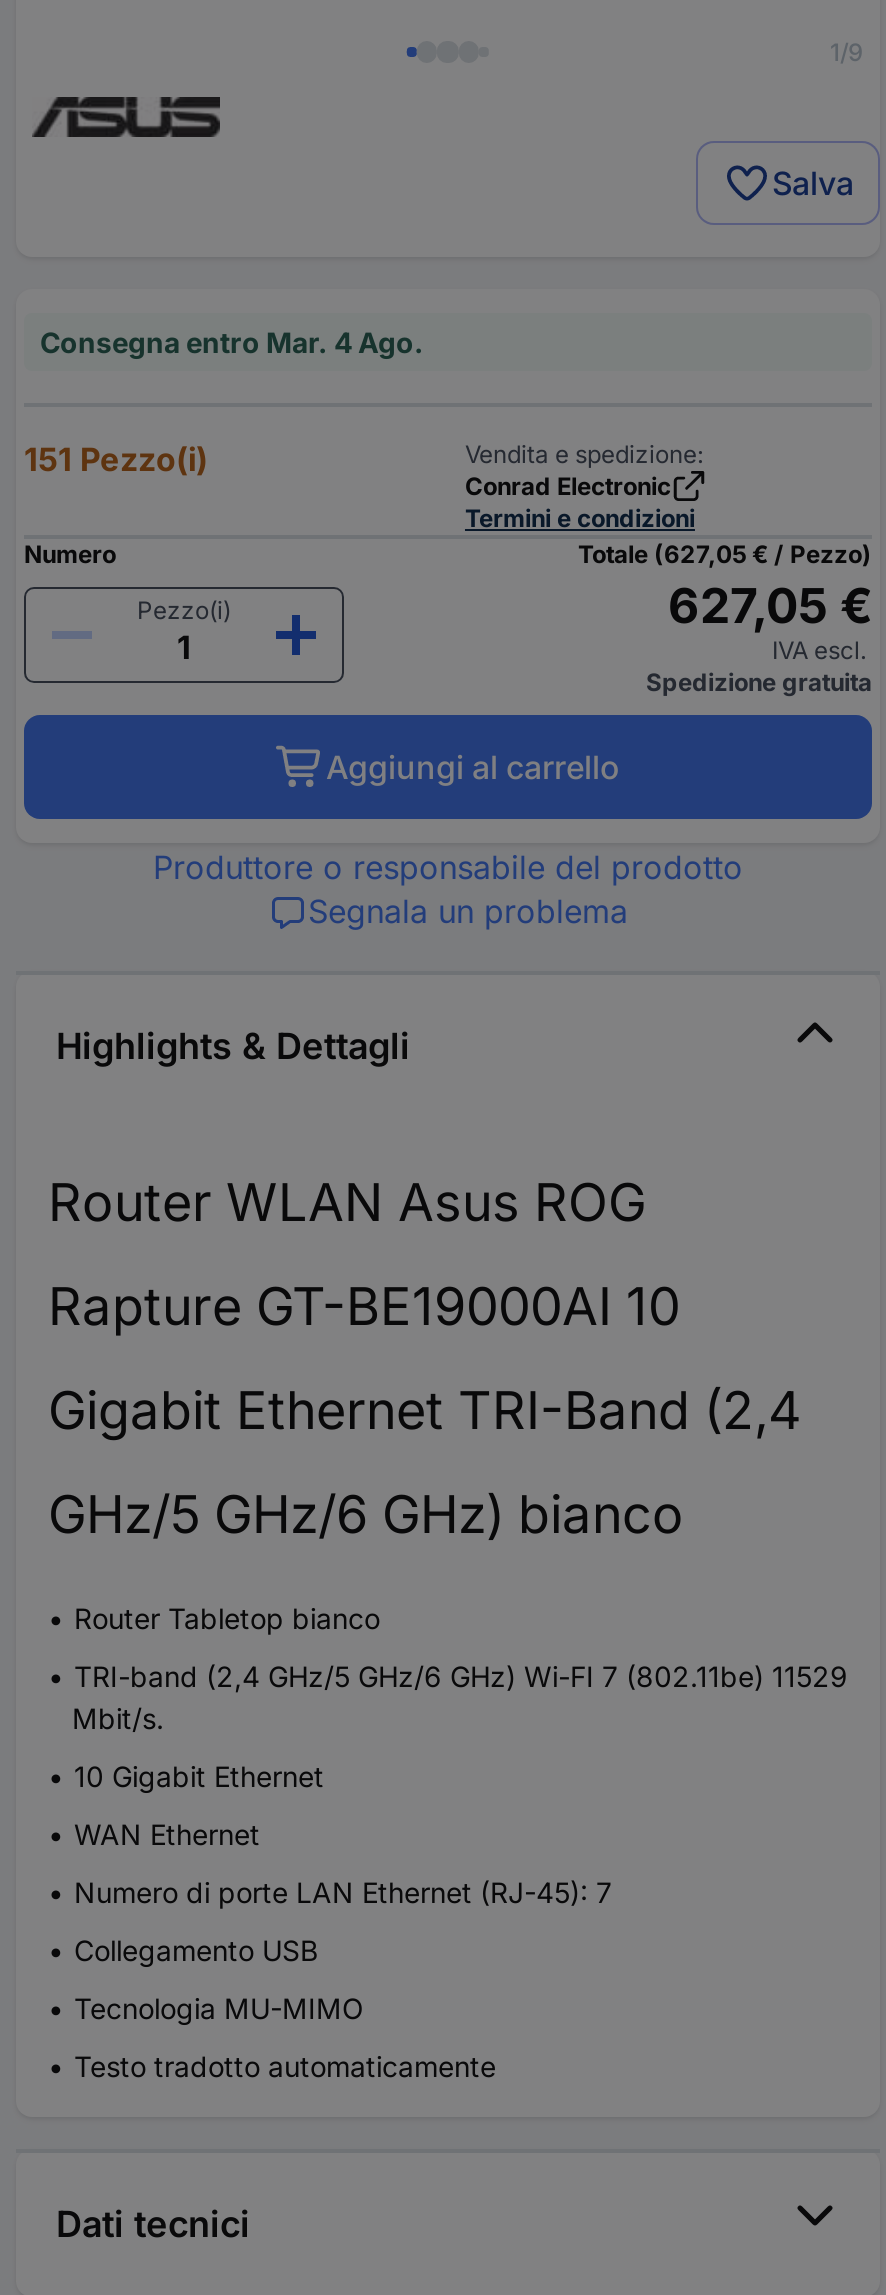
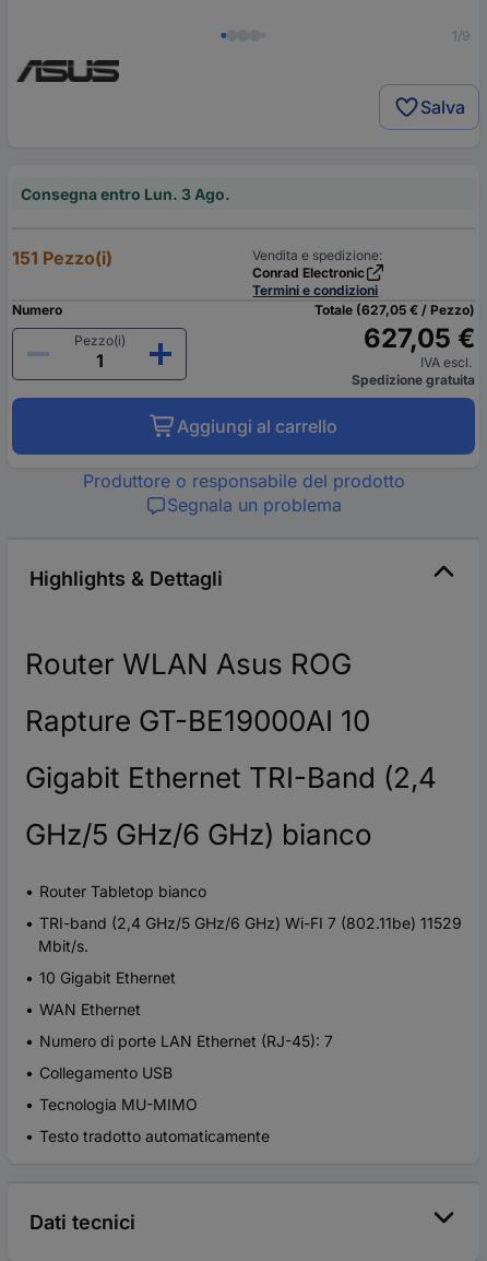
[40,325,424,359] Consegna entro Mar. 4 Ago. -> [21,185,230,203] Consegna entro Lun. 3 Ago.

